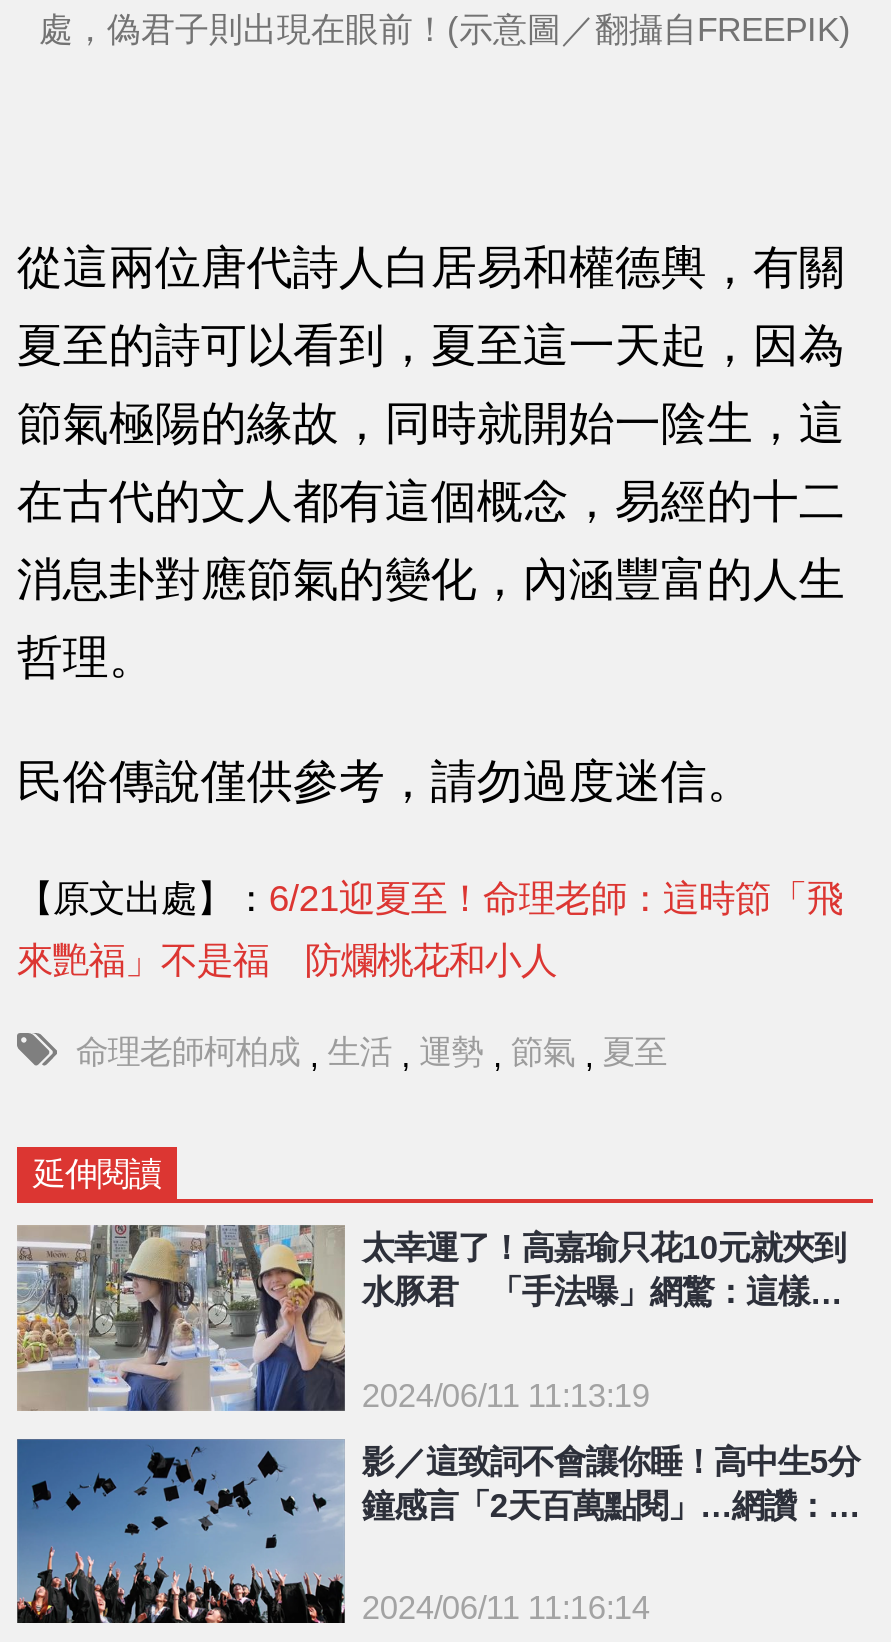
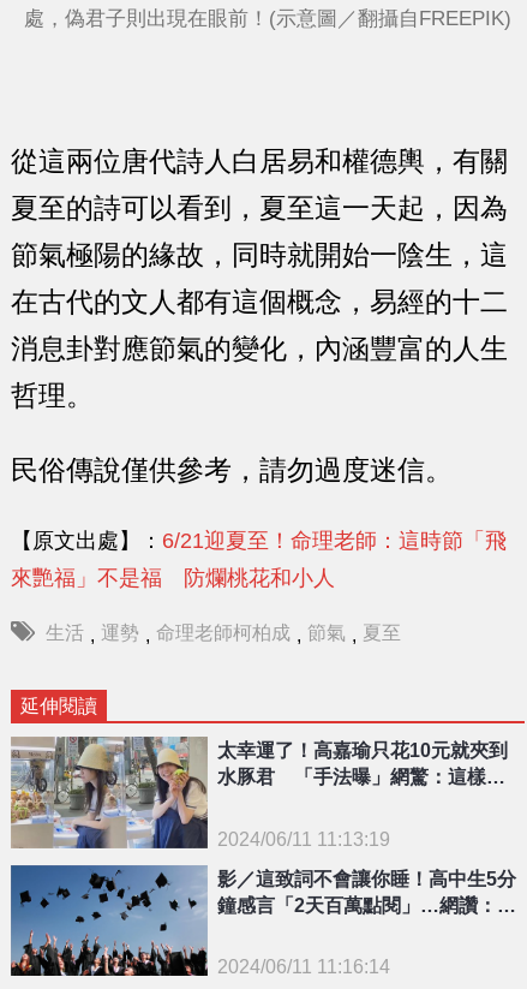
[76,1033,667,1074] 命理老師柯柏成 , 生活 , 運勢 , 節氣 , 夏至 -> [46,621,401,646] 生活 , 運勢 , 命理老師柯柏成 , 節氣 , 夏至

